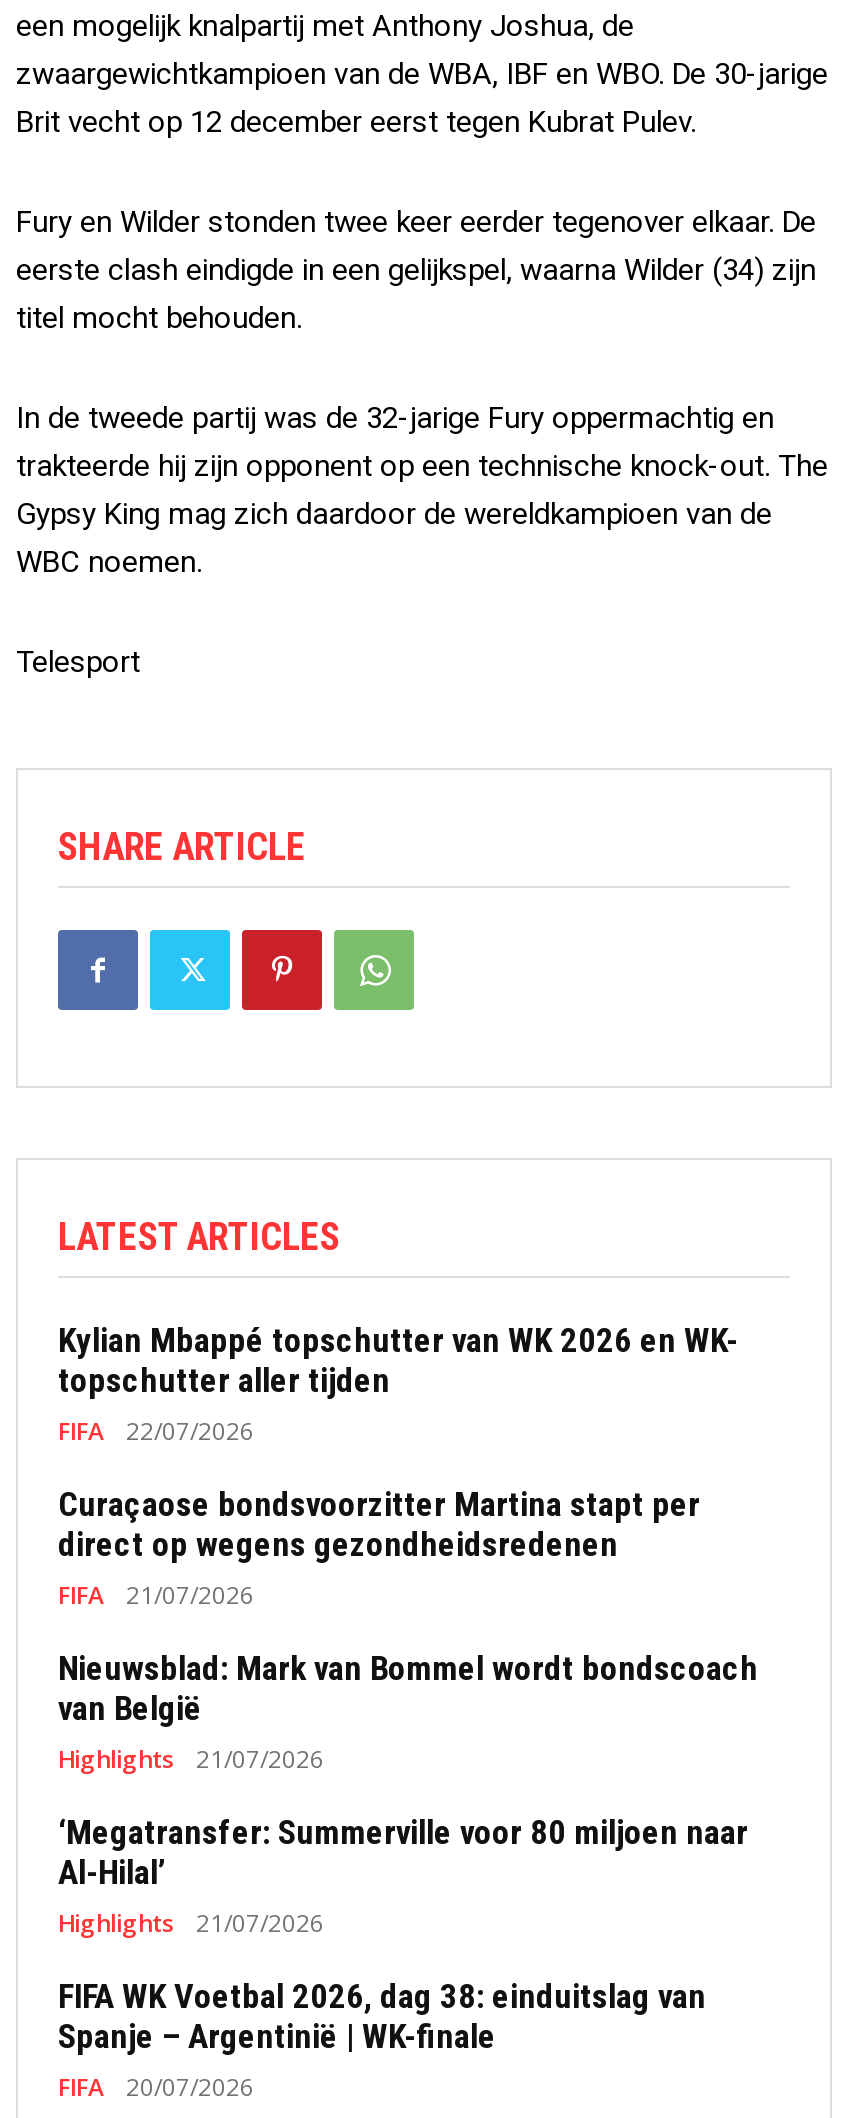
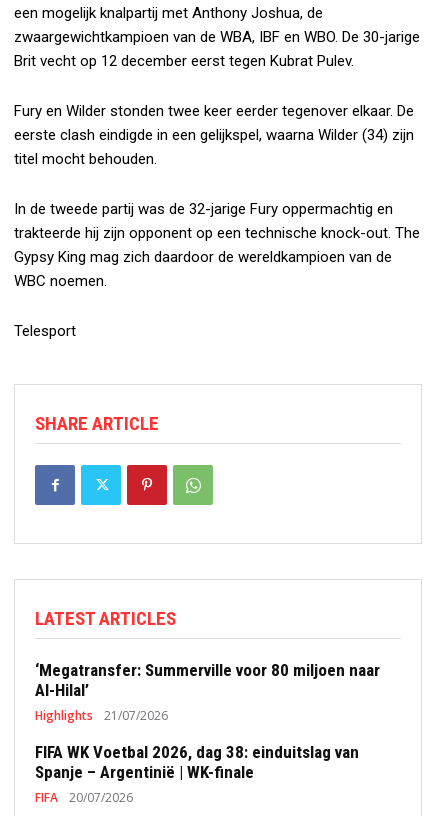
[58,1320,758,1776] Kylian Mbappé topschutter van WK 2026 en WK- | topschutter aller tijden | FIFA | 22/07/2026 | Curaçaose bondsvoorzitter Martina stapt per | direct op wegens gezondheidsredenen | FIFA | 21/07/2026 | Nieuwsblad: Mark van Bommel wordt bondscoach | van België | Highlights | 21/07/2026 -> none

